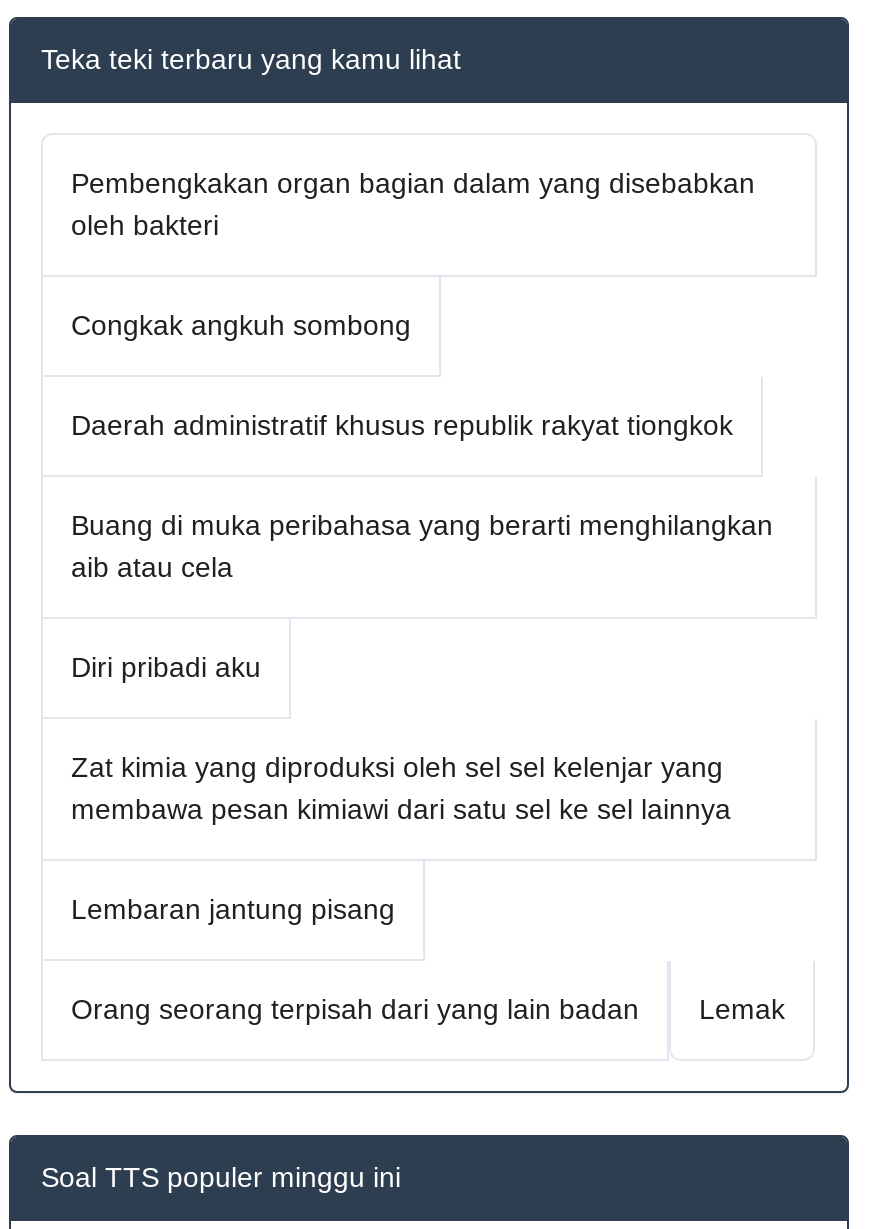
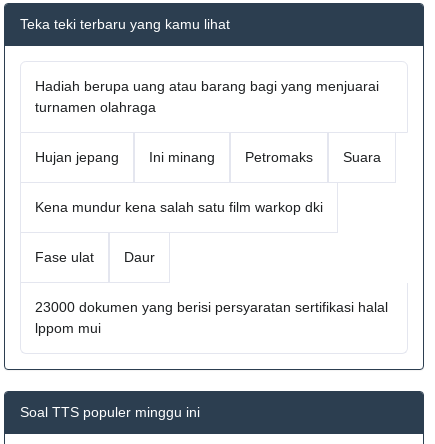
[71,167,785,1025] Pembengkakan organ bagian dalam yang disebabkan | oleh bakteri | Congkak angkuh sombong | Daerah administratif khusus republik rakyat tiongkok | Buang di muka peribahasa yang berarti menghilangkan | aib atau cela | Diri pribadi aku | Zat kimia yang diproduksi oleh sel sel kelenjar yang | membawa pesan kimiawi dari satu sel ke sel lainnya | Lembaran jantung pisang | Orang seorang terpisah dari yang lain badan | Lemak -> [35,78,388,336] Hadiah berupa uang atau barang bagi yang menjuarai | turnamen olahraga | Hujan jepang | Ini minang | Petromaks | Suara | Kena mundur kena salah satu film warkop dki | Fase ulat | Daur | 23000 dokumen yang berisi persyaratan sertifikasi halal | lppom mui

